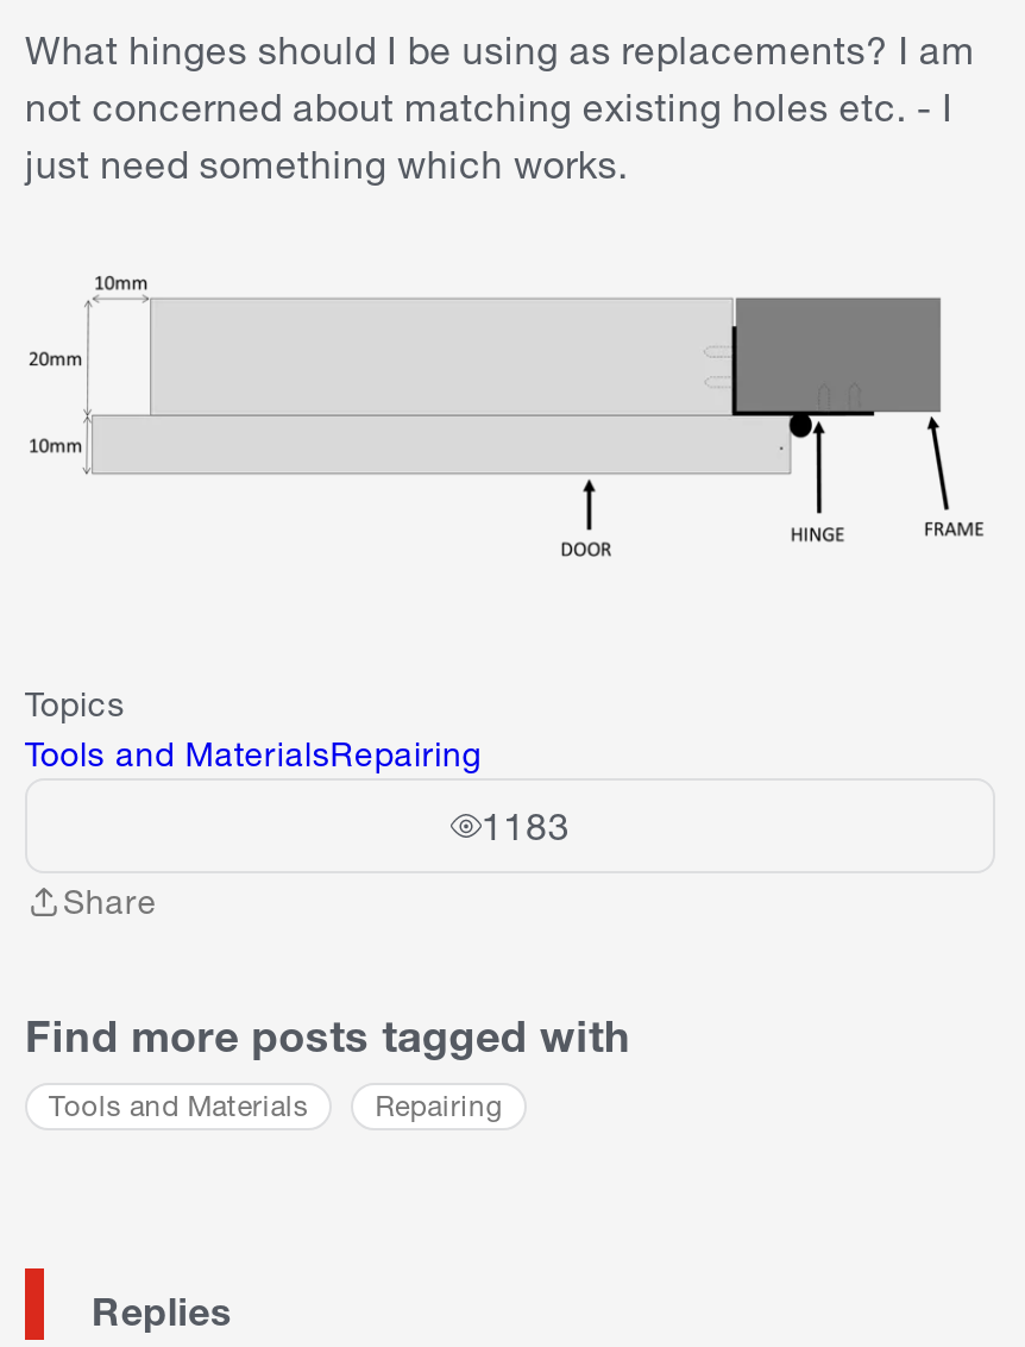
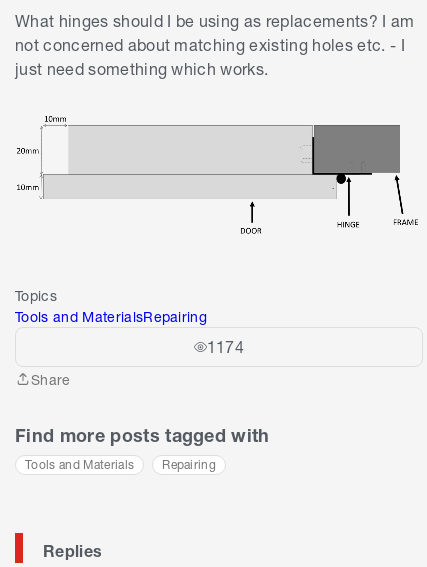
[481,802,570,847] 1183 -> [207,337,244,356] 1174

